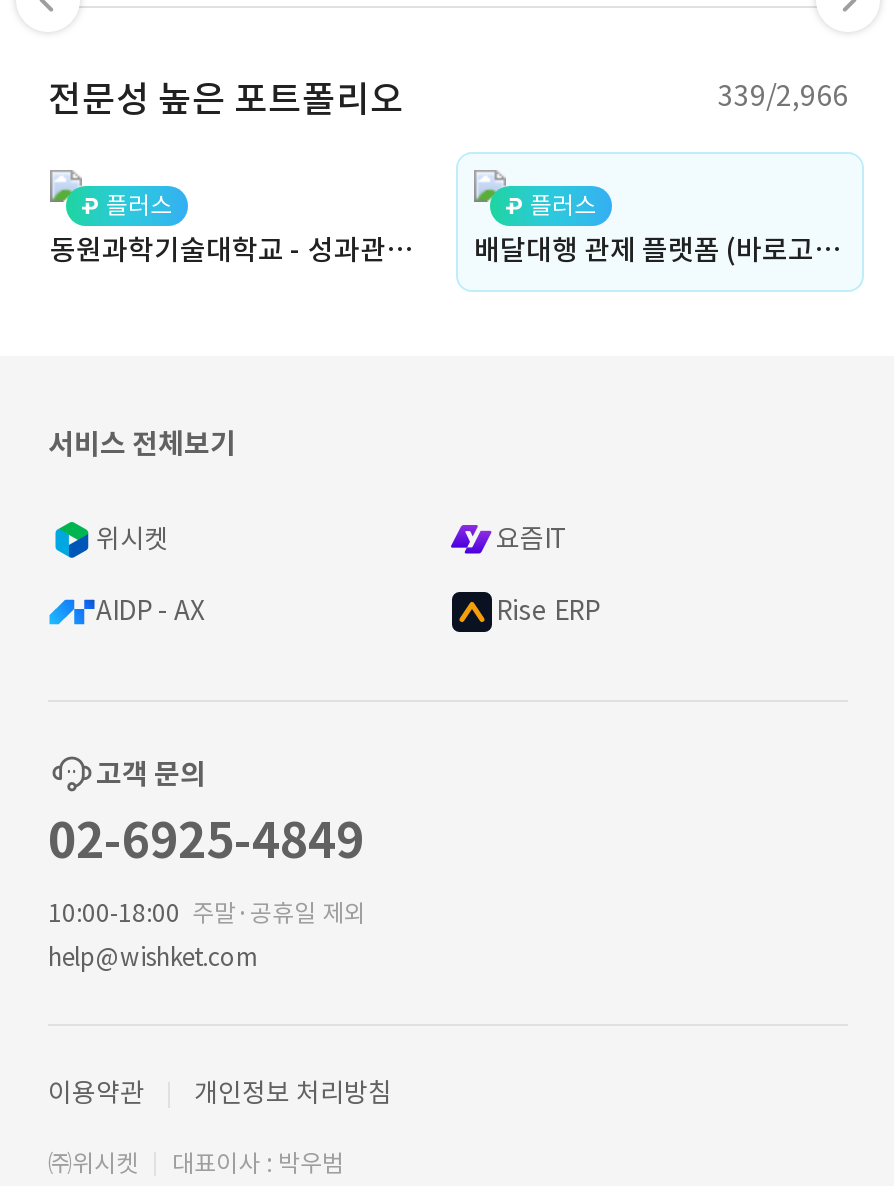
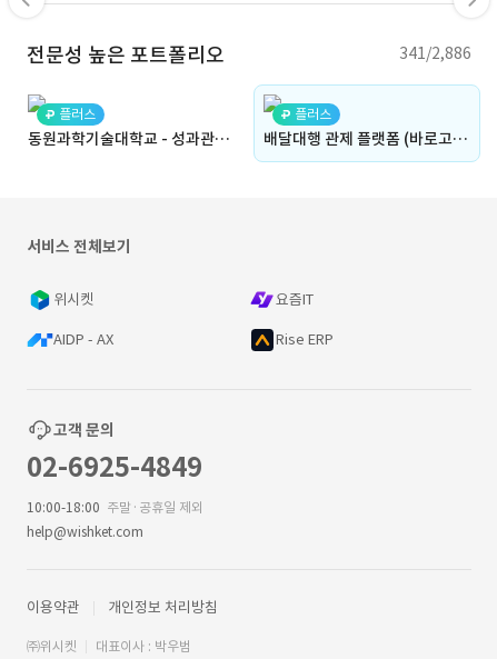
[718,78,848,114] 339/2,966 -> [399,43,471,63] 341/2,886

